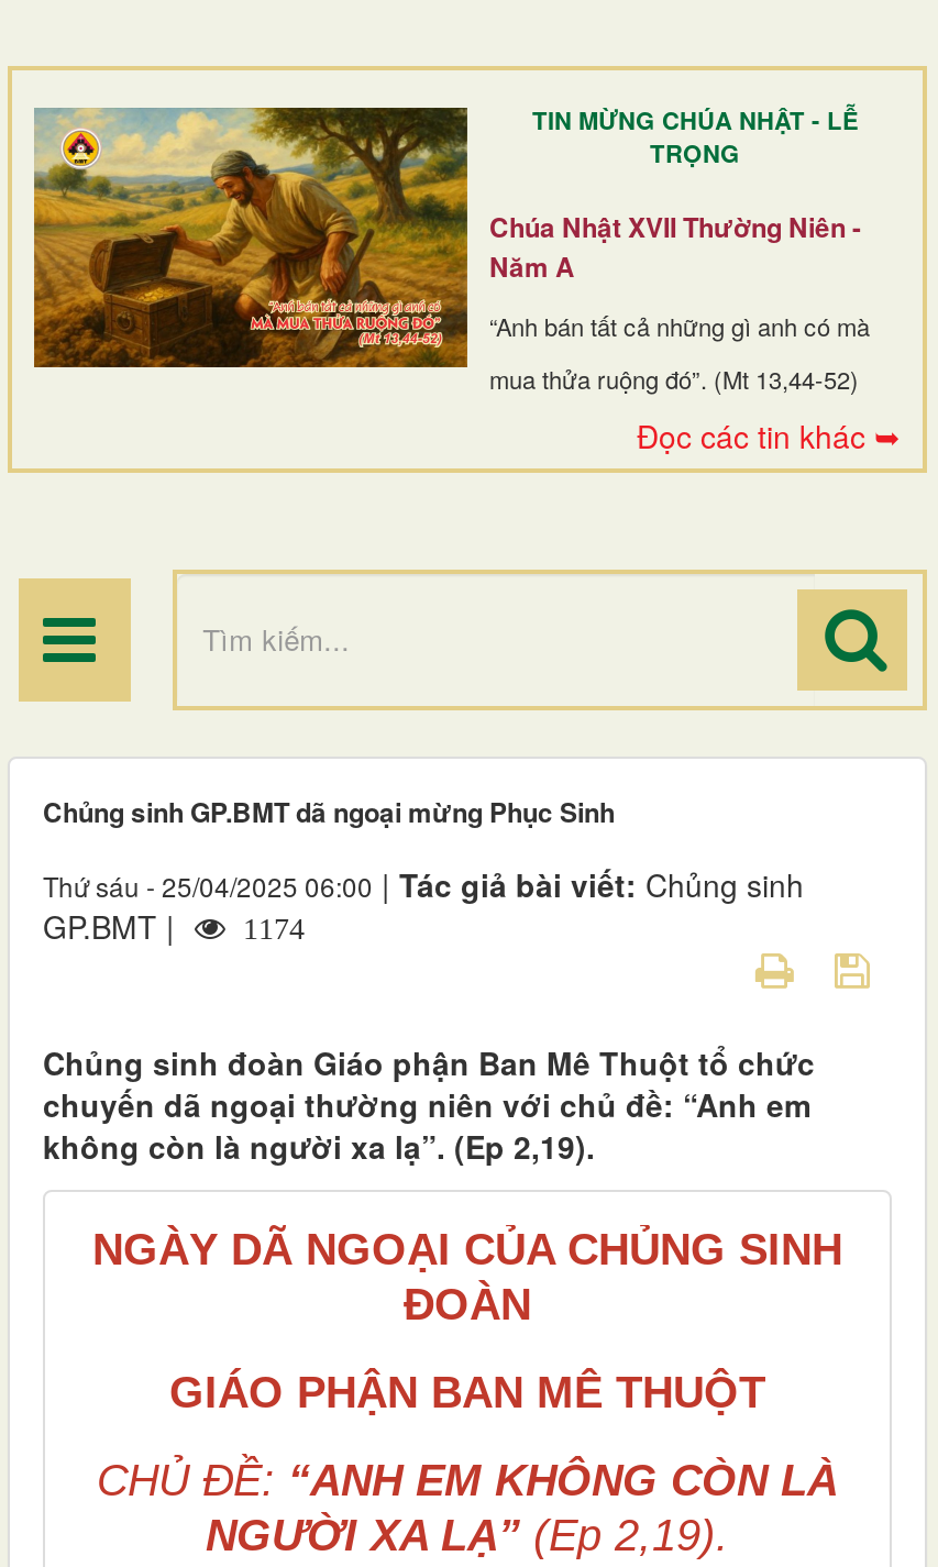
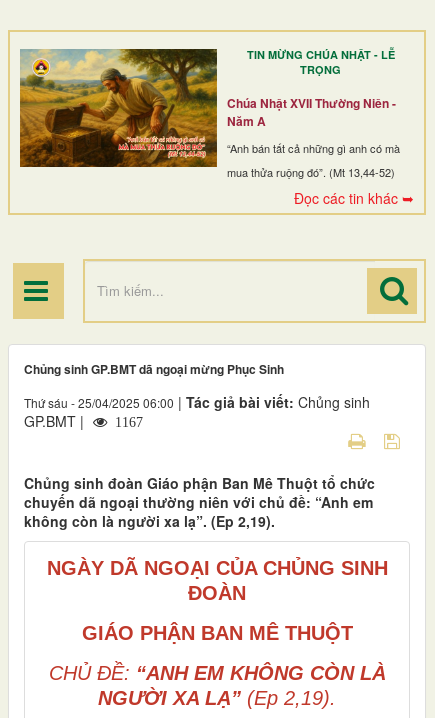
[225,912,305,942] 1174 -> [107,414,143,428] 1167

